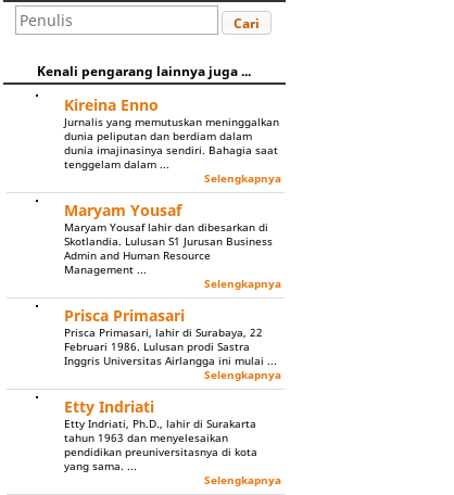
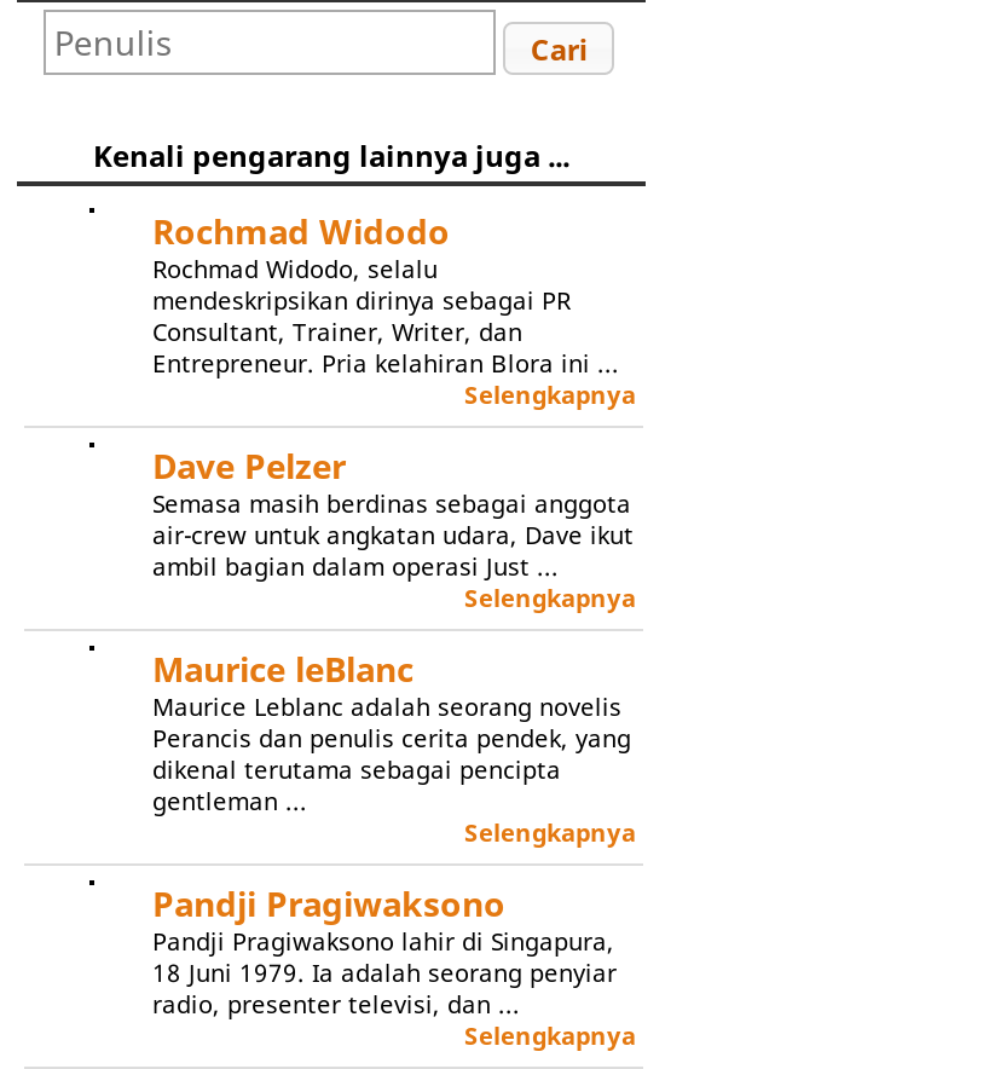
[64,94,279,171] Kireina Enno | Jurnalis yang memutuskan meninggalkan | dunia peliputan dan berdiam dalam | dunia imajinasinya sendiri. Bahagia saat | tenggelam dalam ... -> [152,208,619,379] Rochmad Widodo | Rochmad Widodo, selalu | mendeskripsikan dirinya sebagai PR | Consultant, Trainer, Writer, dan | Entrepreneur. Pria kelahiran Blora ini ...
[64,200,273,277] Maryam Yousaf | Maryam Yousaf lahir dan dibesarkan di | Skotlandia. Lulusan S1 Jurusan Business | Admin and Human Resource | Management ... -> [152,442,634,582] Dave Pelzer | Semasa masih berdinas sebagai anggota | air-crew untuk angkatan udara, Dave ikut | ambil bagian dalam operasi Just ...
[64,305,277,368] Prisca Primasari | Prisca Primasari, lahir di Surabaya, 22 | Februari 1986. Lulusan prodi Sastra | Inggris Universitas Airlangga ini mulai ... -> [152,645,631,817] Maurice leBlanc | Maurice Leblanc adalah seorang novelis | Perancis dan penulis cerita pendek, yang | dikenal terutama sebagai pencipta | gentleman ...
[64,396,257,473] Etty Indriati | Etty Indriati, Ph.D., lahir di Surakarta | tahun 1963 dan menyelesaikan | pendidikan preuniversitasnya di kota | yang sama. ... -> [152,880,617,1020] Pandji Pragiwaksono | Pandji Pragiwaksono lahir di Singapura, | 18 Juni 1979. Ia adalah seorang penyiar | radio, presenter televisi, dan ...

